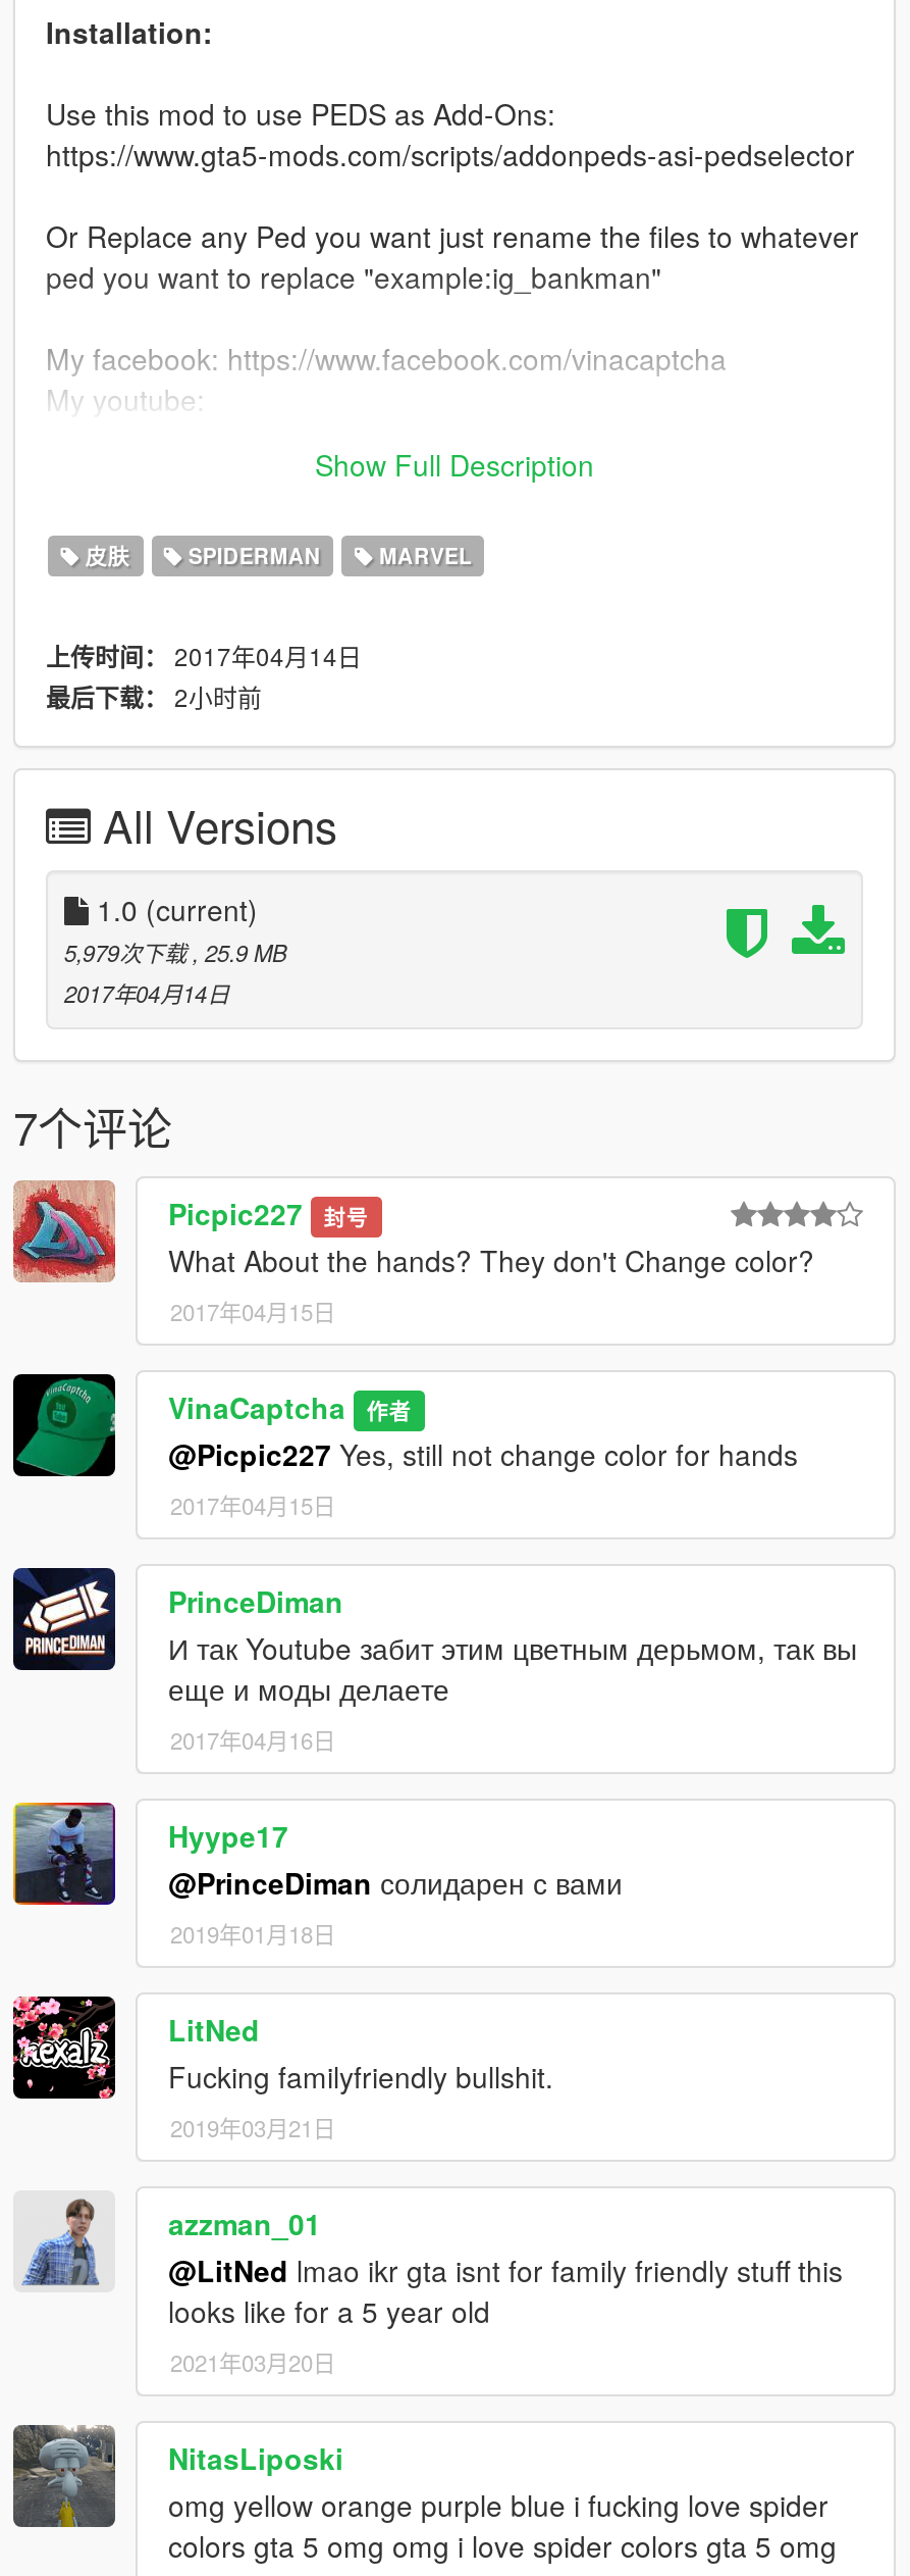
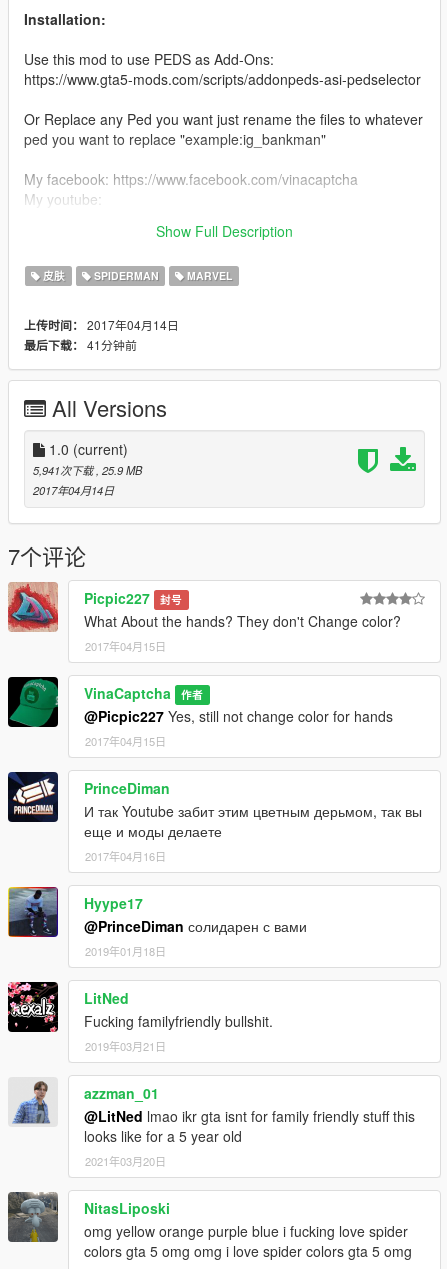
[46,678,262,715] 最后下载：2小时前 -> [24,336,137,354] 最后下载：41分钟前
[64,936,286,968] 5,979次下载, 25.9 MB -> [33,462,142,478] 5,941次下载, 25.9 MB

